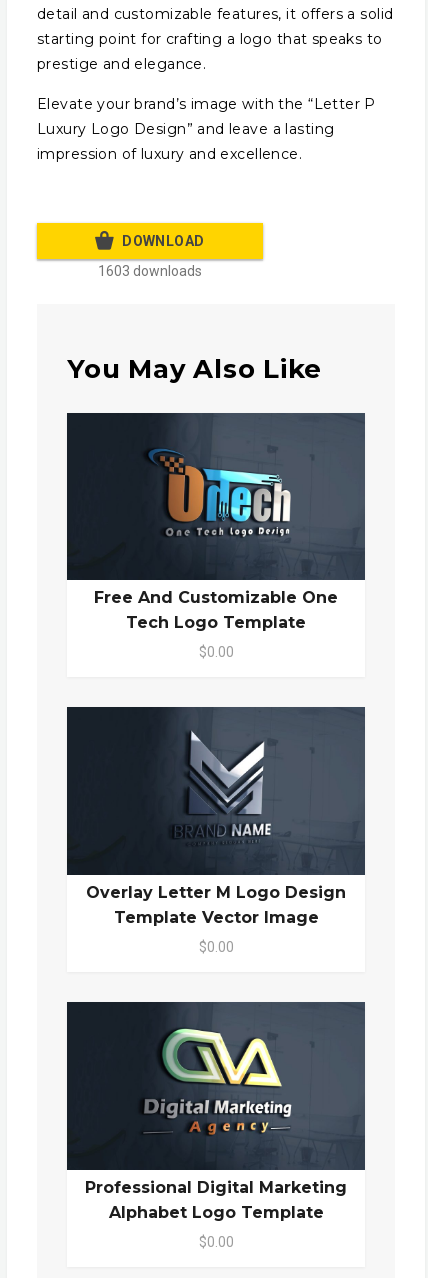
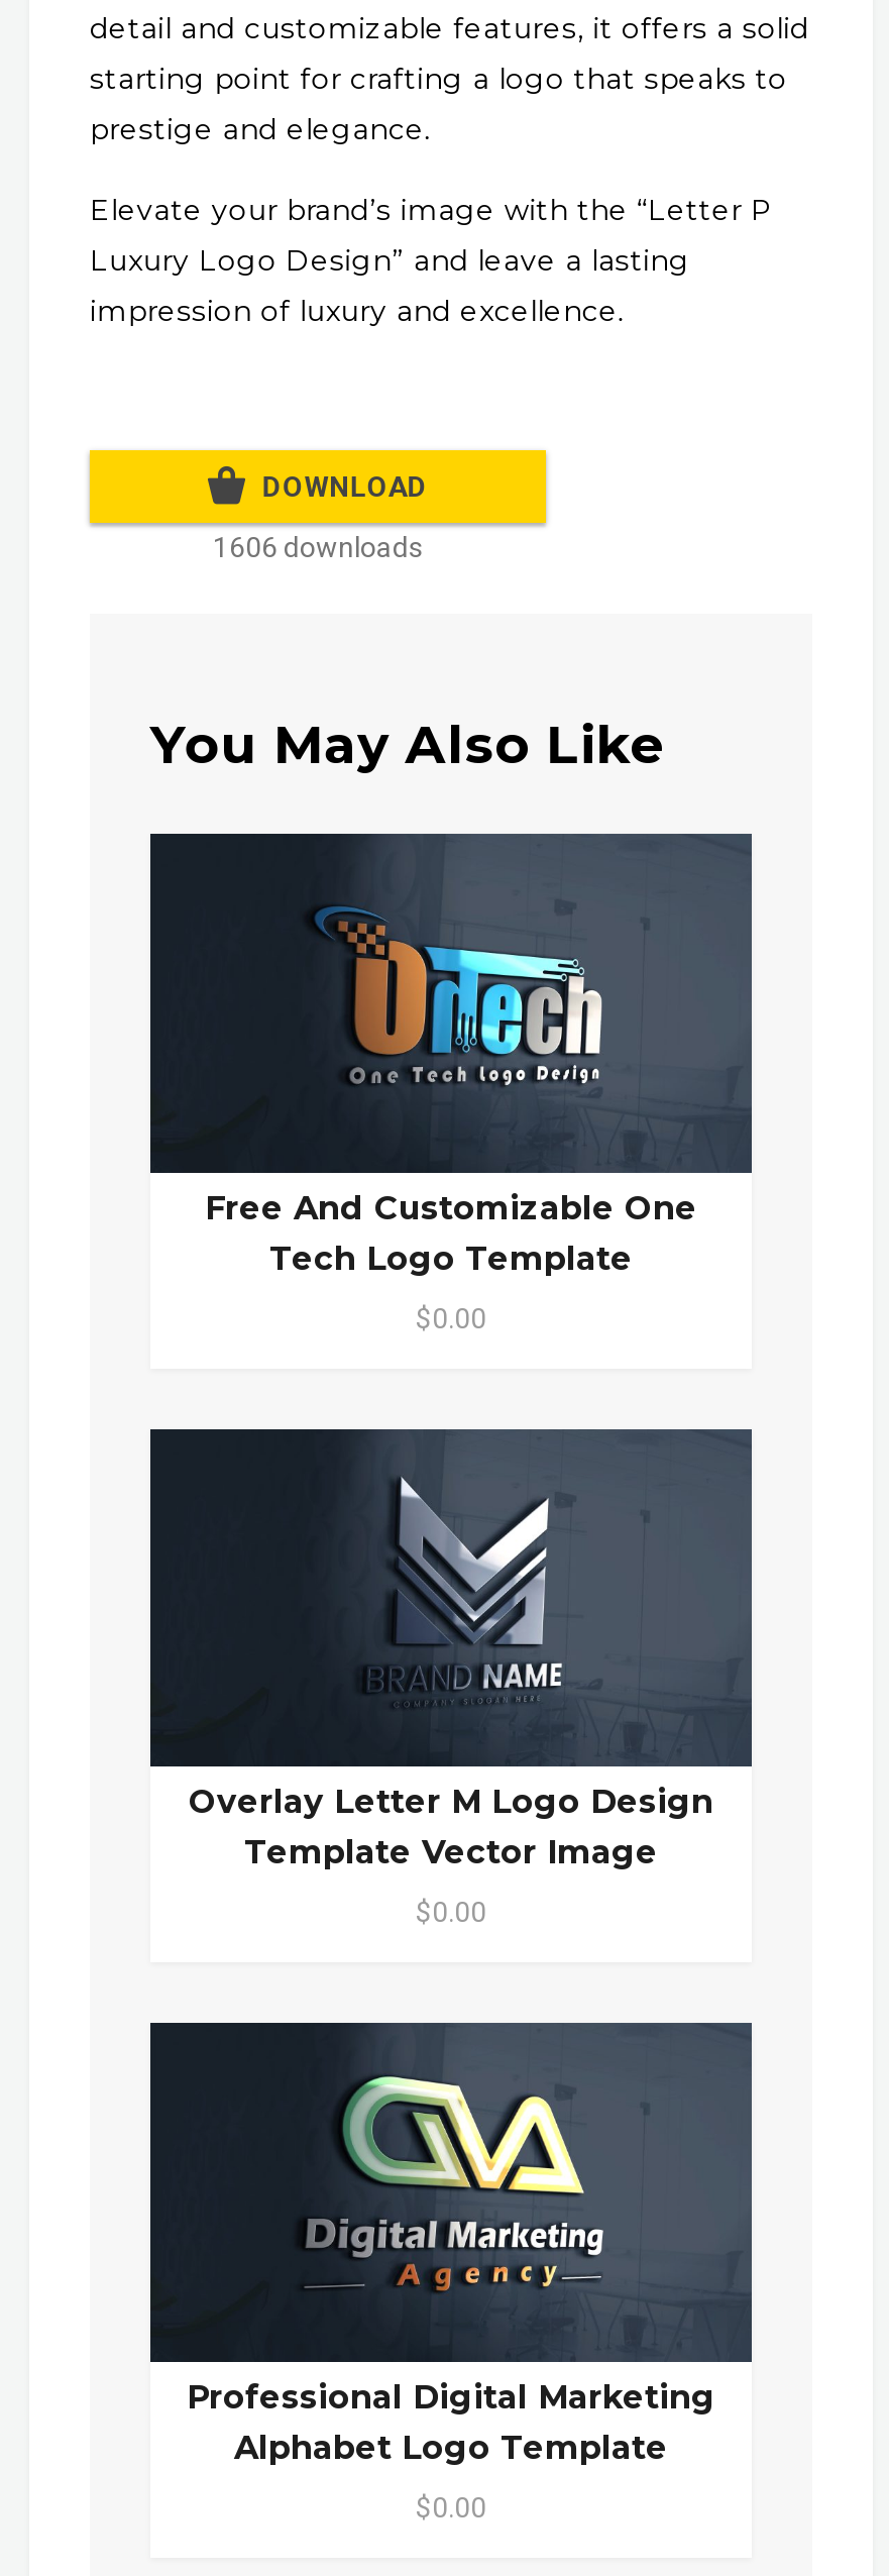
[98,263,202,279] 1603 downloads -> [213,532,423,564] 1606 downloads

